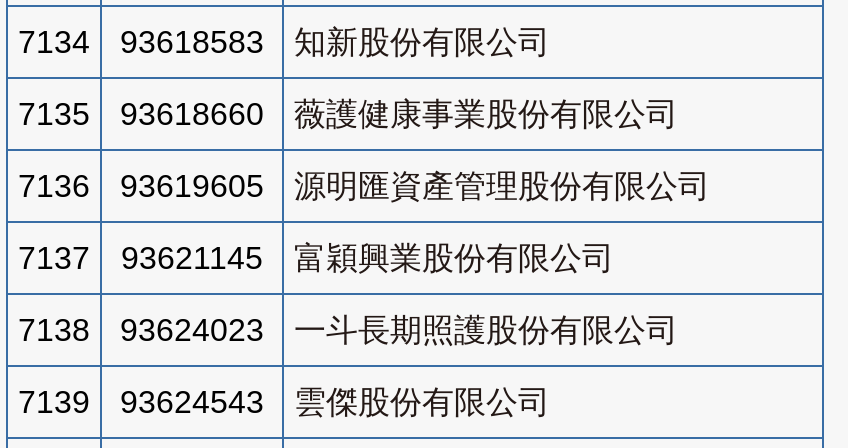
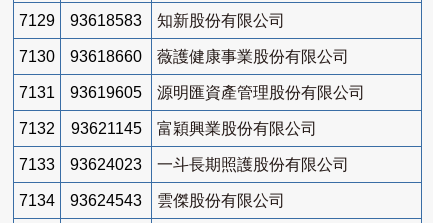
[18,25,550,59] 7134 93618583 知新股份有限公司 -> [19,12,285,29] 7129 93618583 知新股份有限公司
[18,97,678,131] 7135 93618660 薇護健康事業股份有限公司 -> [19,48,349,65] 7130 93618660 薇護健康事業股份有限公司
[18,169,710,203] 7136 93619605 源明匯資產管理股份有限公司 -> [19,84,365,101] 7131 93619605 源明匯資產管理股份有限公司
[18,241,614,275] 7137 93621145 富穎興業股份有限公司 -> [19,120,317,137] 7132 93621145 富穎興業股份有限公司
[18,313,678,347] 7138 93624023 一斗長期照護股份有限公司 -> [19,156,349,173] 7133 93624023 一斗長期照護股份有限公司
[18,385,550,419] 7139 93624543 雲傑股份有限公司 -> [19,192,285,209] 7134 93624543 雲傑股份有限公司

